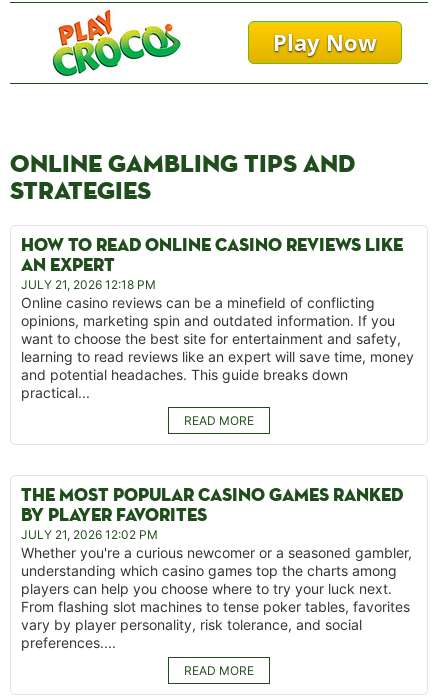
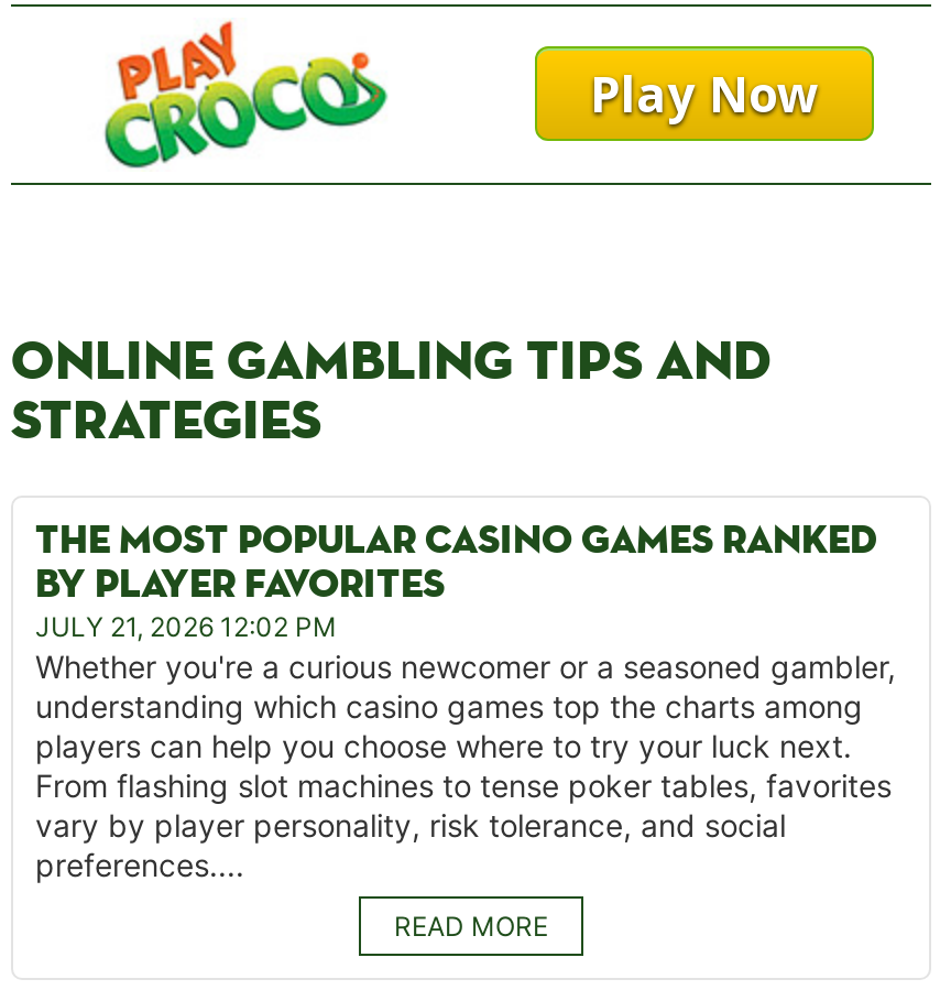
[21,233,414,427] HOW TO READ ONLINE CASINO REVIEWS LIKE | AN EXPERT | JULY 21, 2026 12:18 PM | Online casino reviews can be a minefield of conflicting | opinions, marketing spin and outdated information. If you | want to choose the best site for entertainment and safety, | learning to read reviews like an expert will save time, money | and potential headaches. This guide breaks down | practical... | READ MORE -> none

